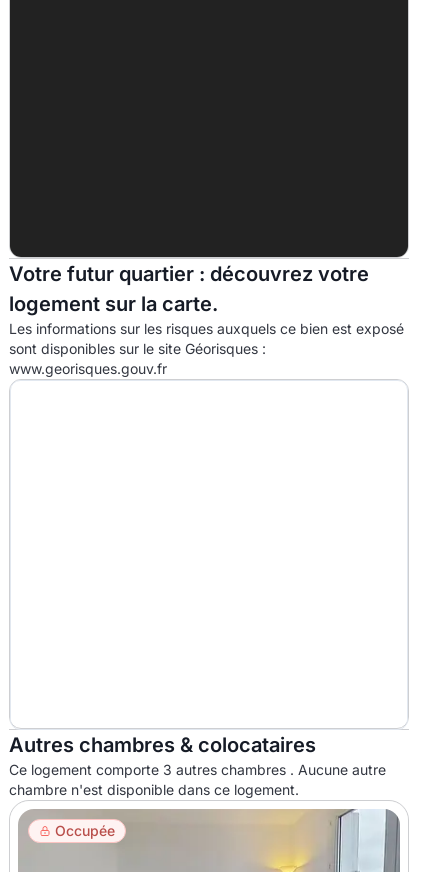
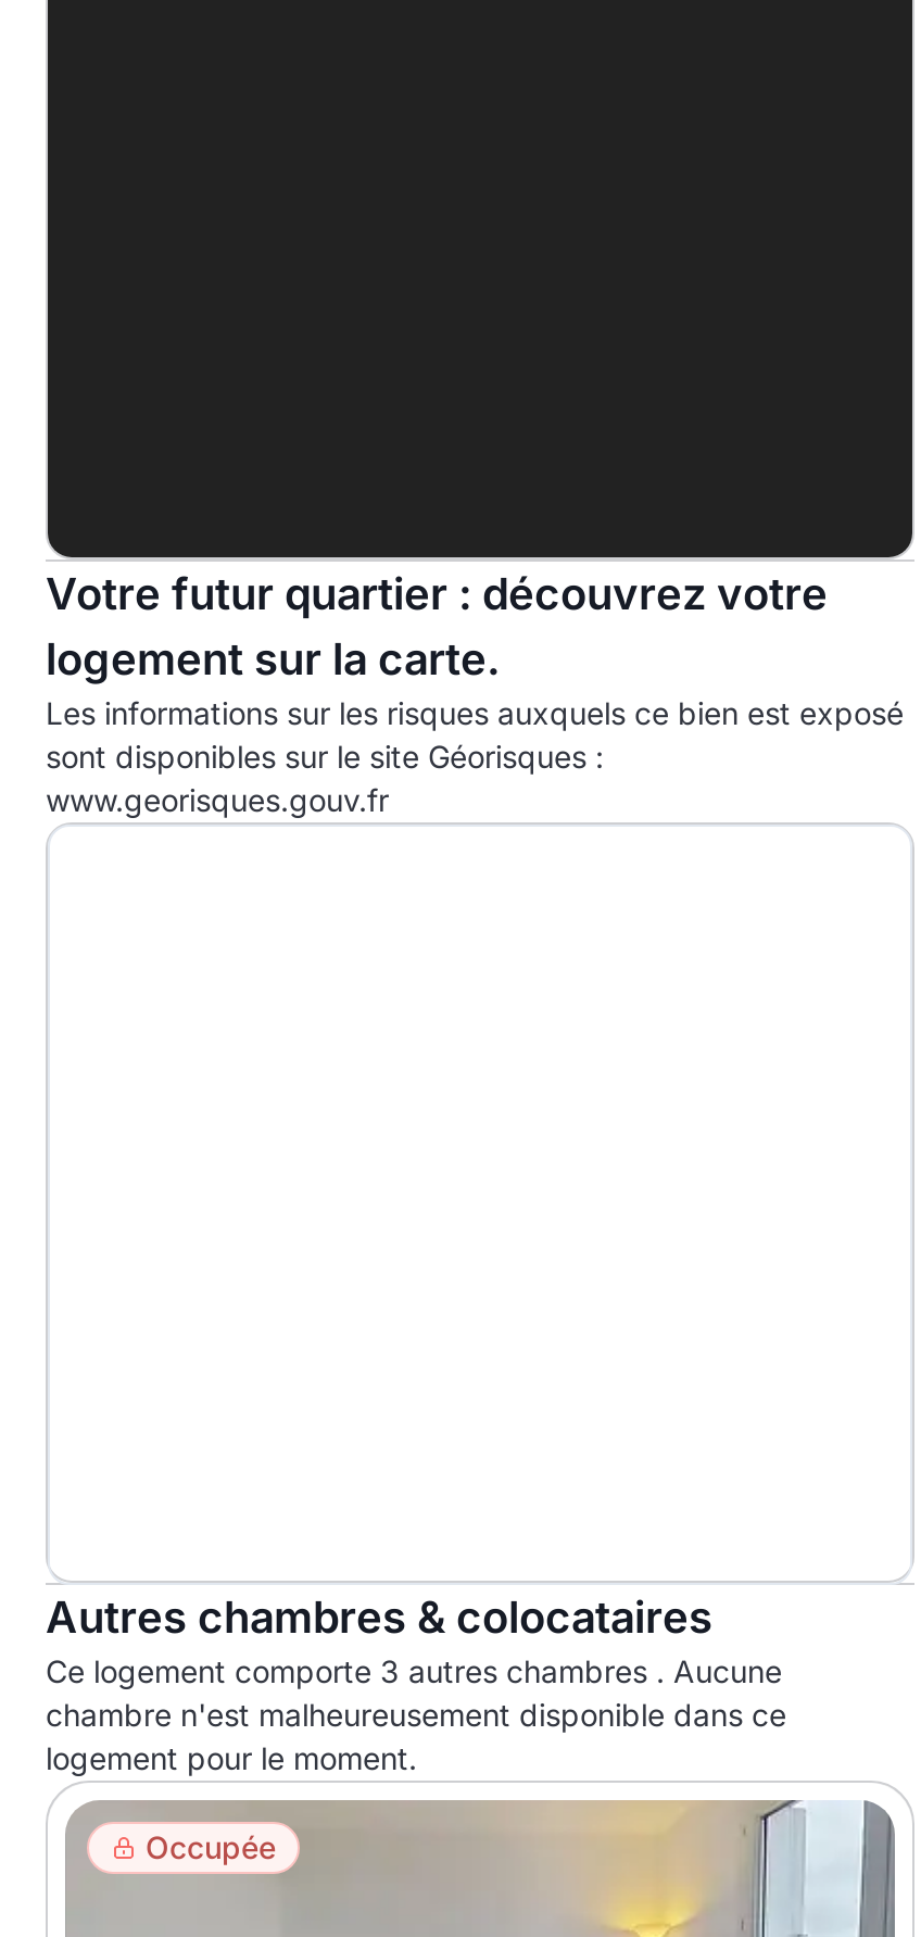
[9,761,386,798] Ce logement comporte 3 autres chambres . Aucune autre | chambre n'est disponible dans ce logement. -> [46,1652,786,1776] Ce logement comporte 3 autres chambres . Aucune | chambre n'est malheureusement disponible dans ce | logement pour le moment.

